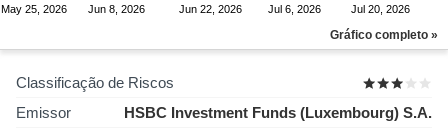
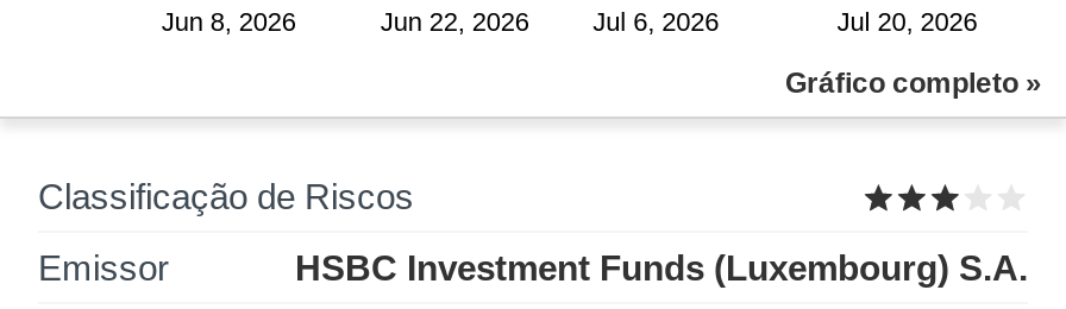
[1,3,67,15] May 25, 2026 -> none

